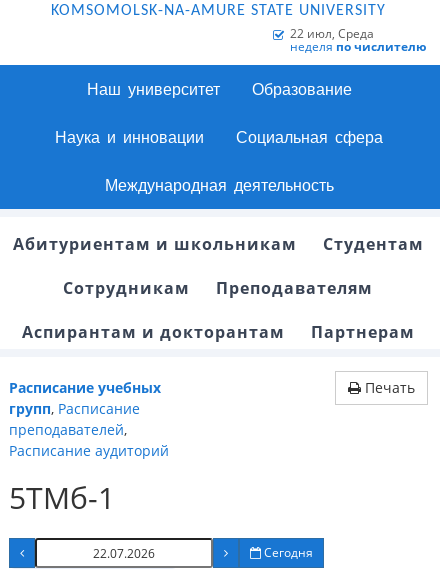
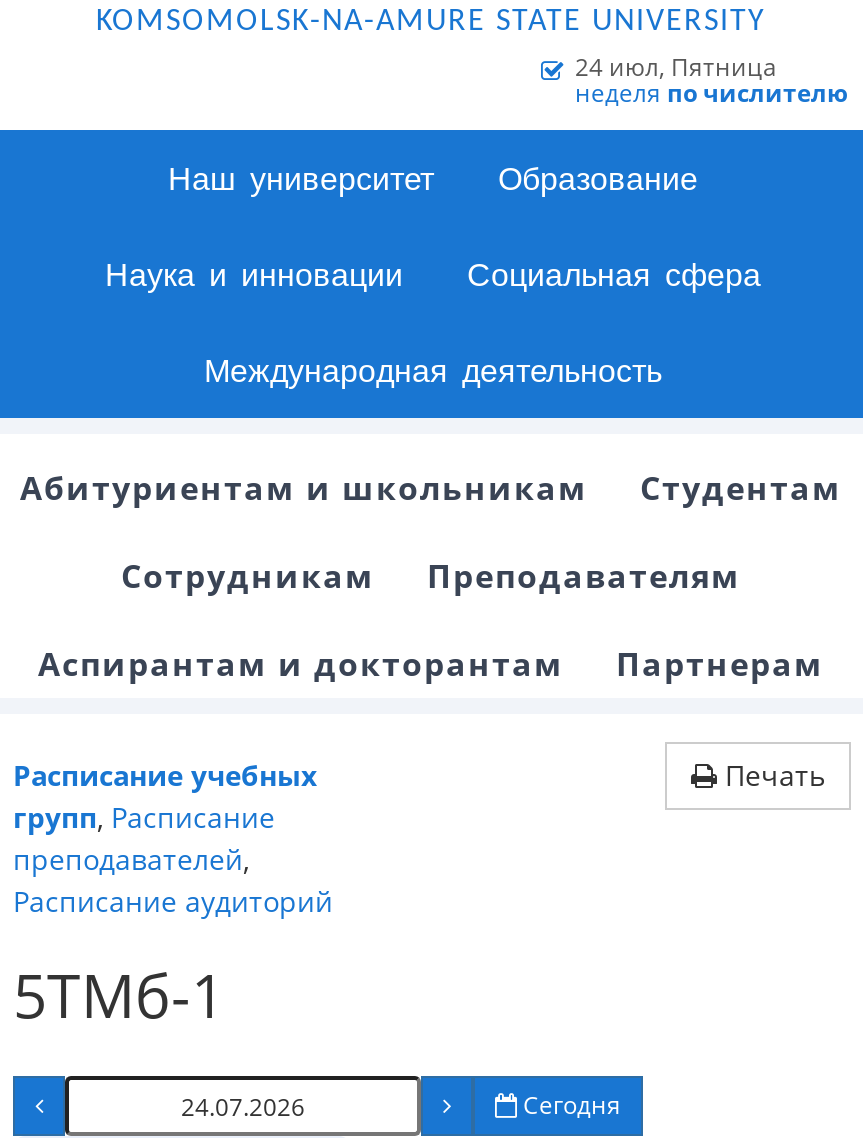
[290,25,374,42] 22 июл, Среда -> [575,50,777,84] 24 июл, Пятница

